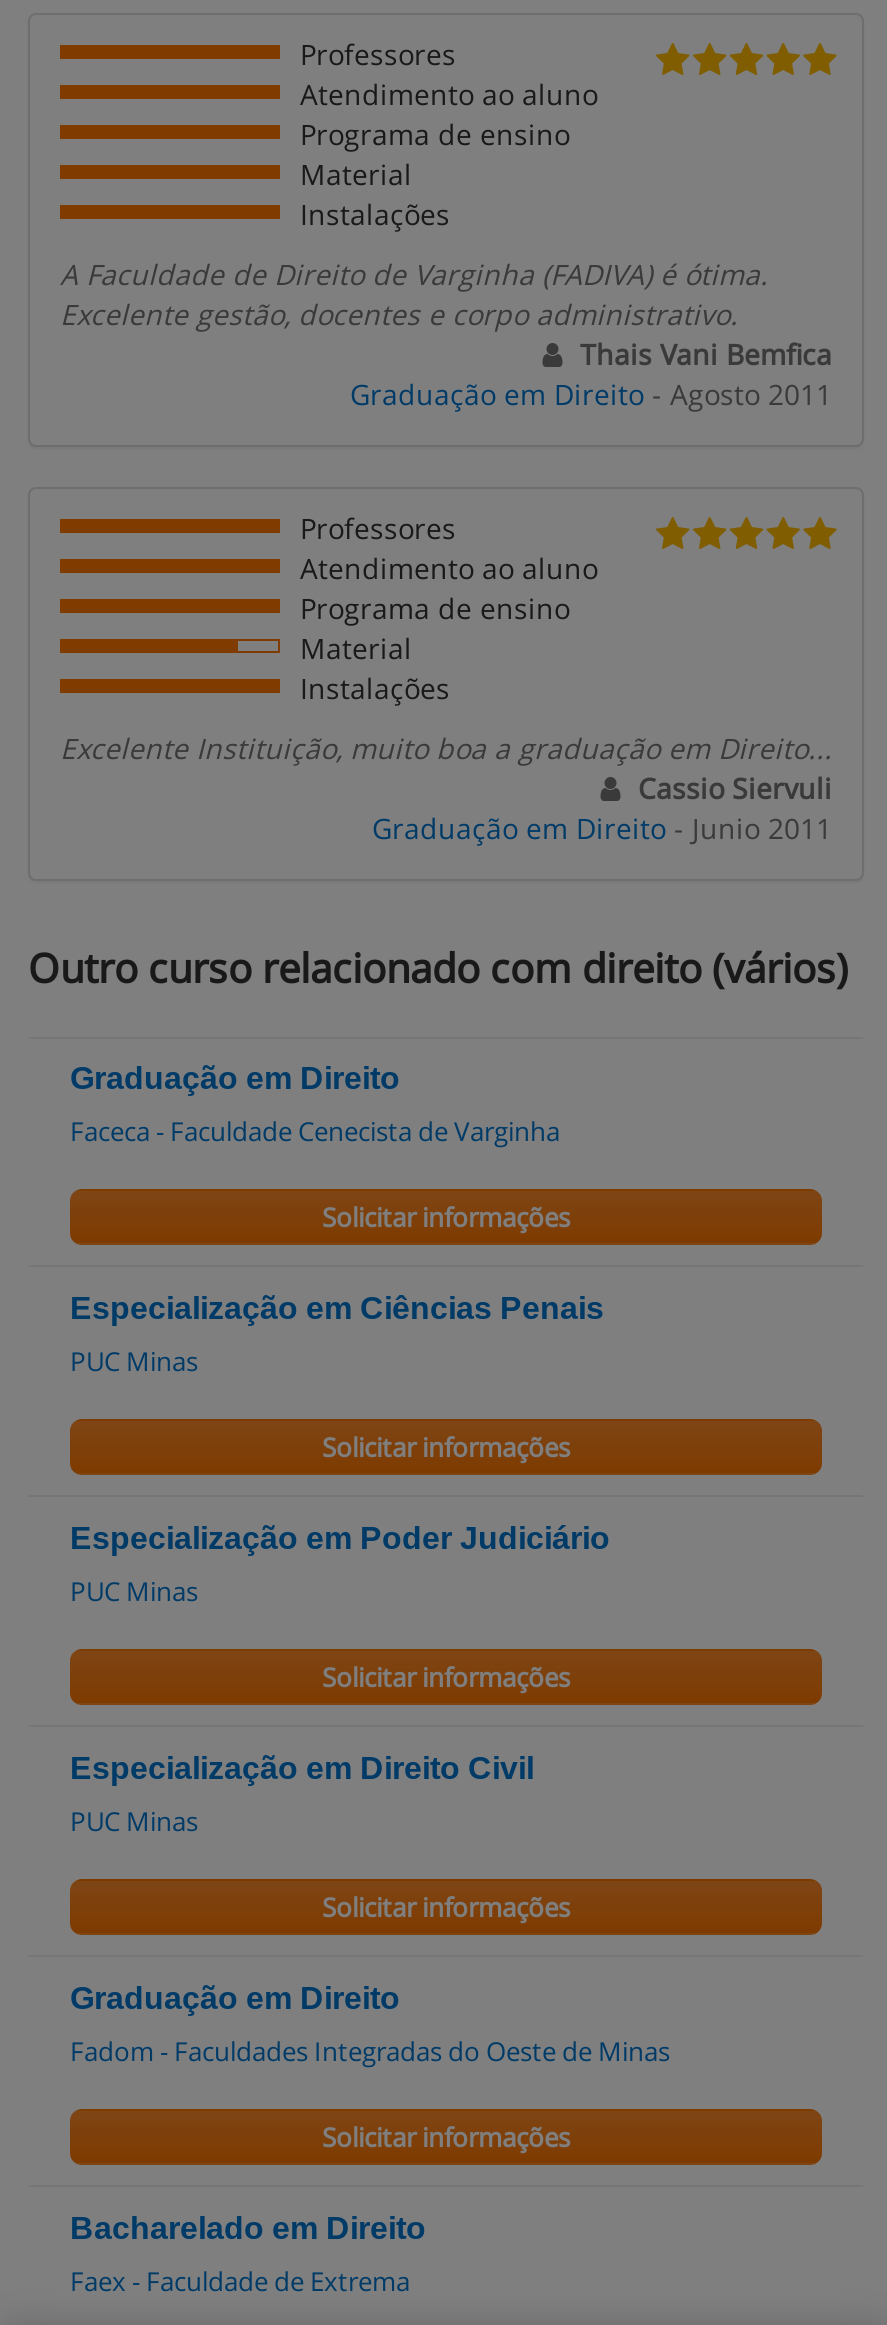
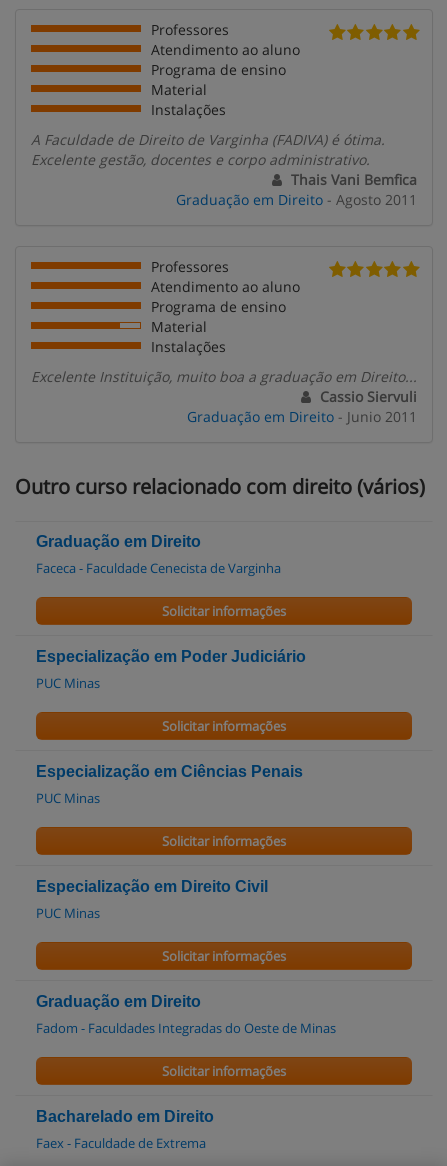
moved [70,1291,604,1325] -> [36,763,303,780]: Especialização em Ciências Penais
moved [70,1521,610,1555] -> [36,648,306,665]: Especialização em Poder Judiciário

